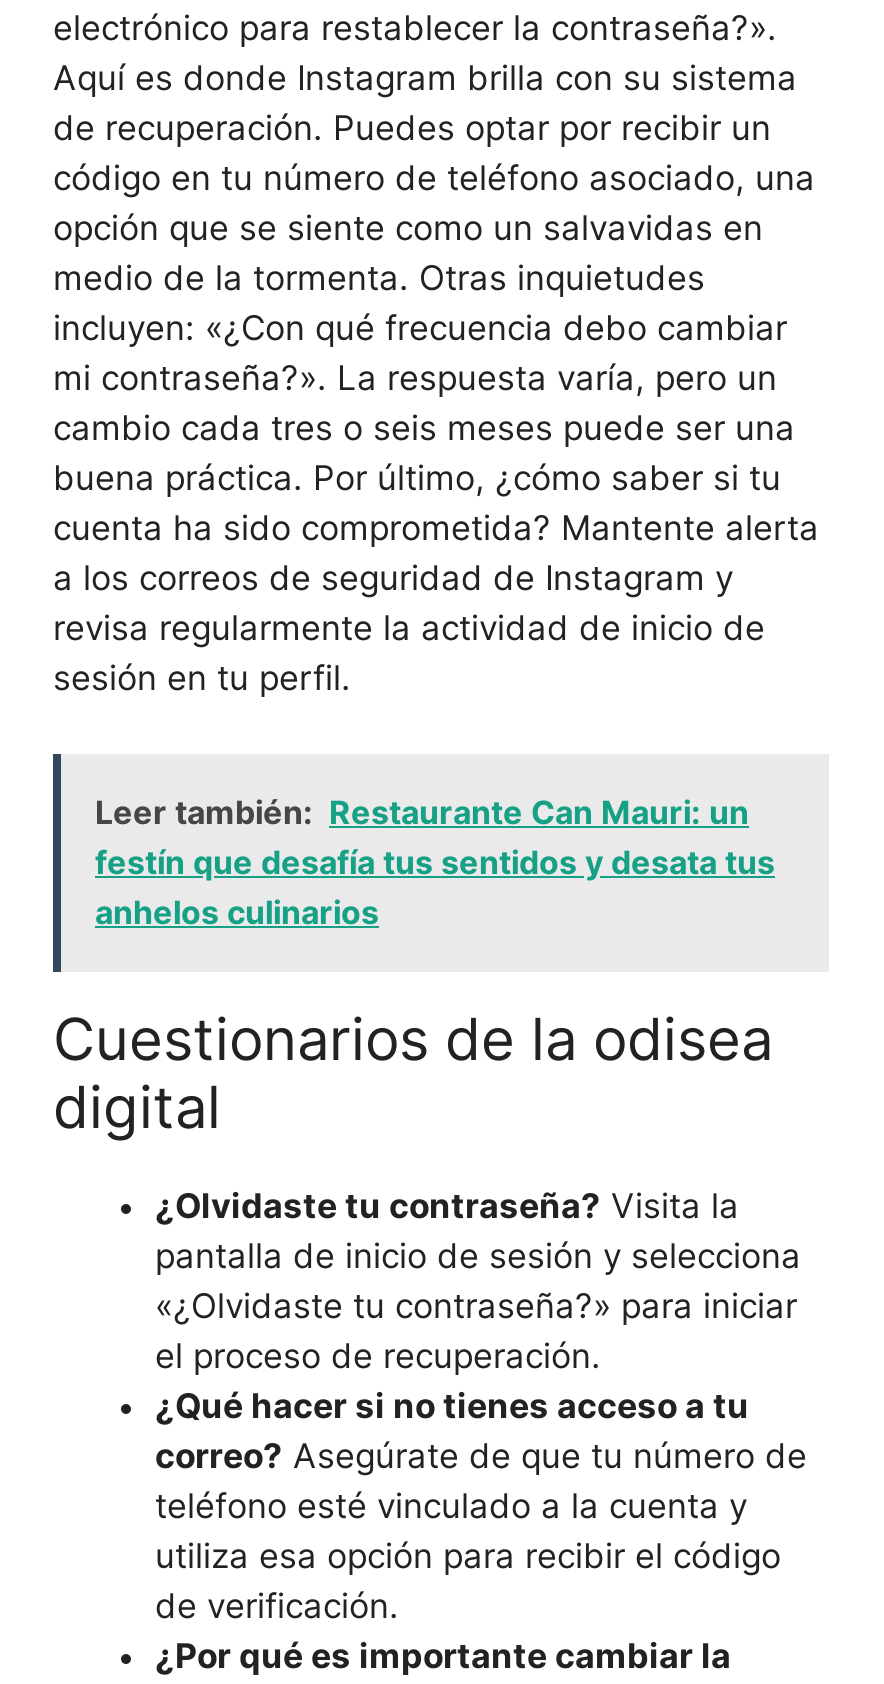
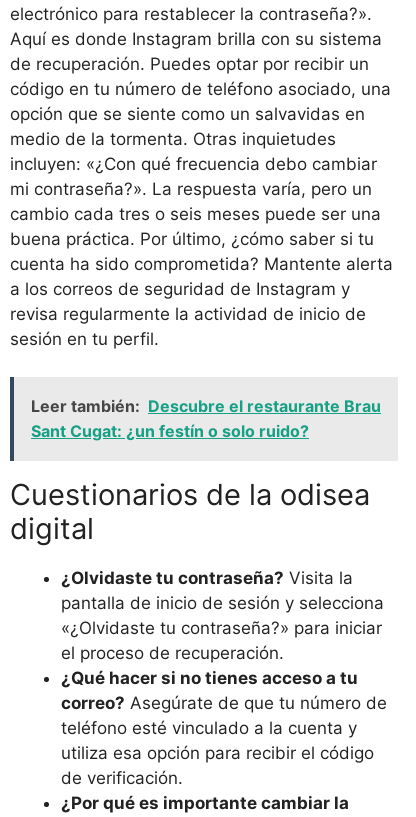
[95,793,775,933] Leer también: Restaurante Can Mauri: un | festín que desafía tus sentidos y desata tus | anhelos culinarios -> [31,396,381,441] Leer también: Descubre el restaurante Brau | Sant Cugat: ¿un festín o solo ruido?

